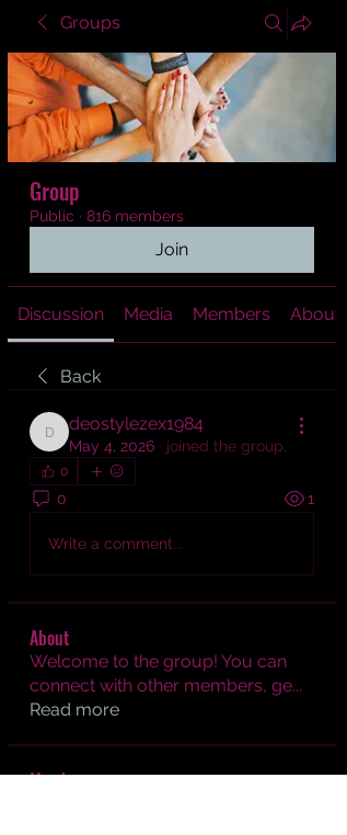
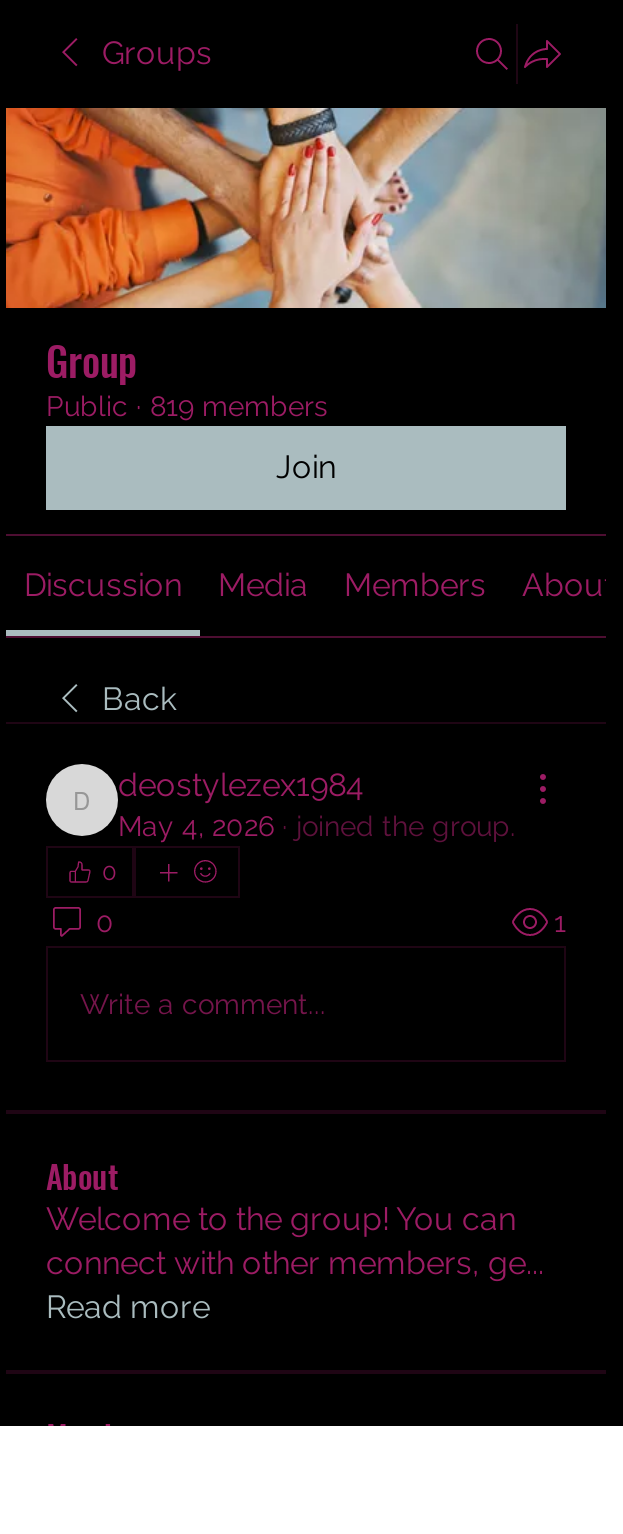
[30,207,184,225] Public · 816 members -> [46,390,328,422] Public · 819 members

